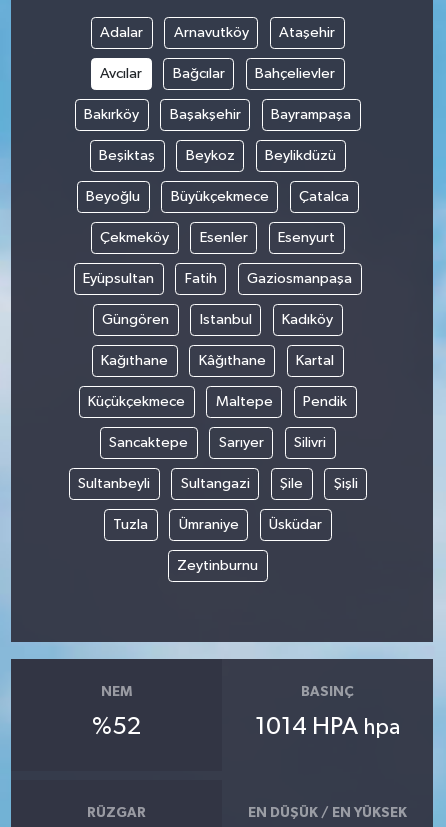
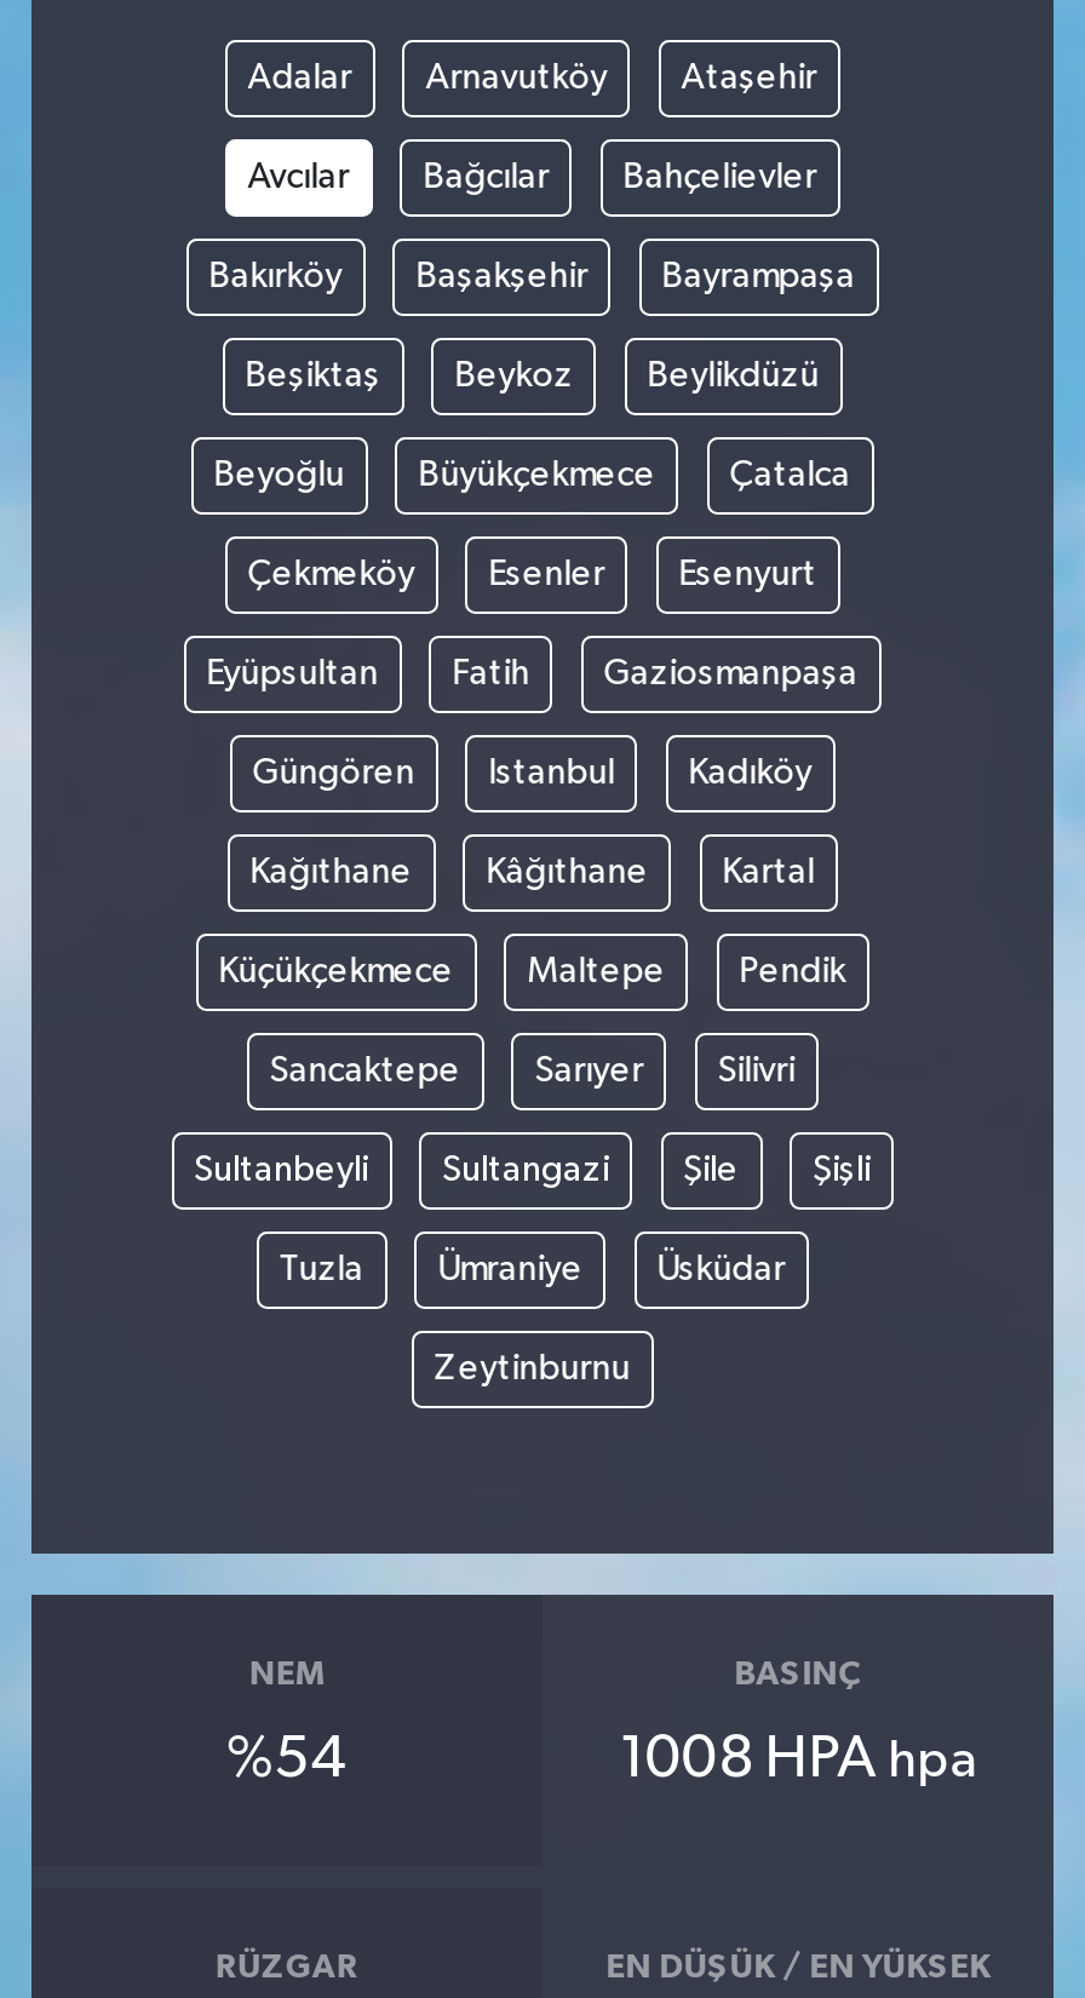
[92,715,141,739] %52 -> [226,1729,347,1788] %54
[255,715,400,739] 1014 HPA hpa -> [619,1729,977,1788] 1008 HPA hpa

